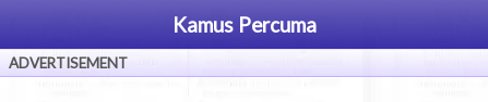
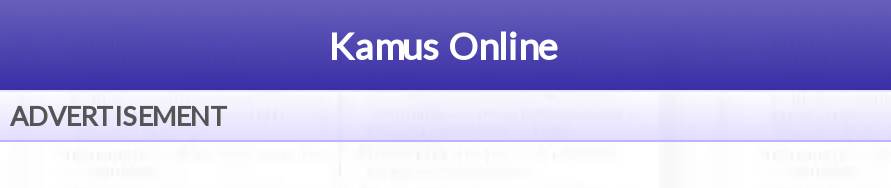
[172,12,317,36] Kamus Percuma -> [328,23,558,67] Kamus Online

